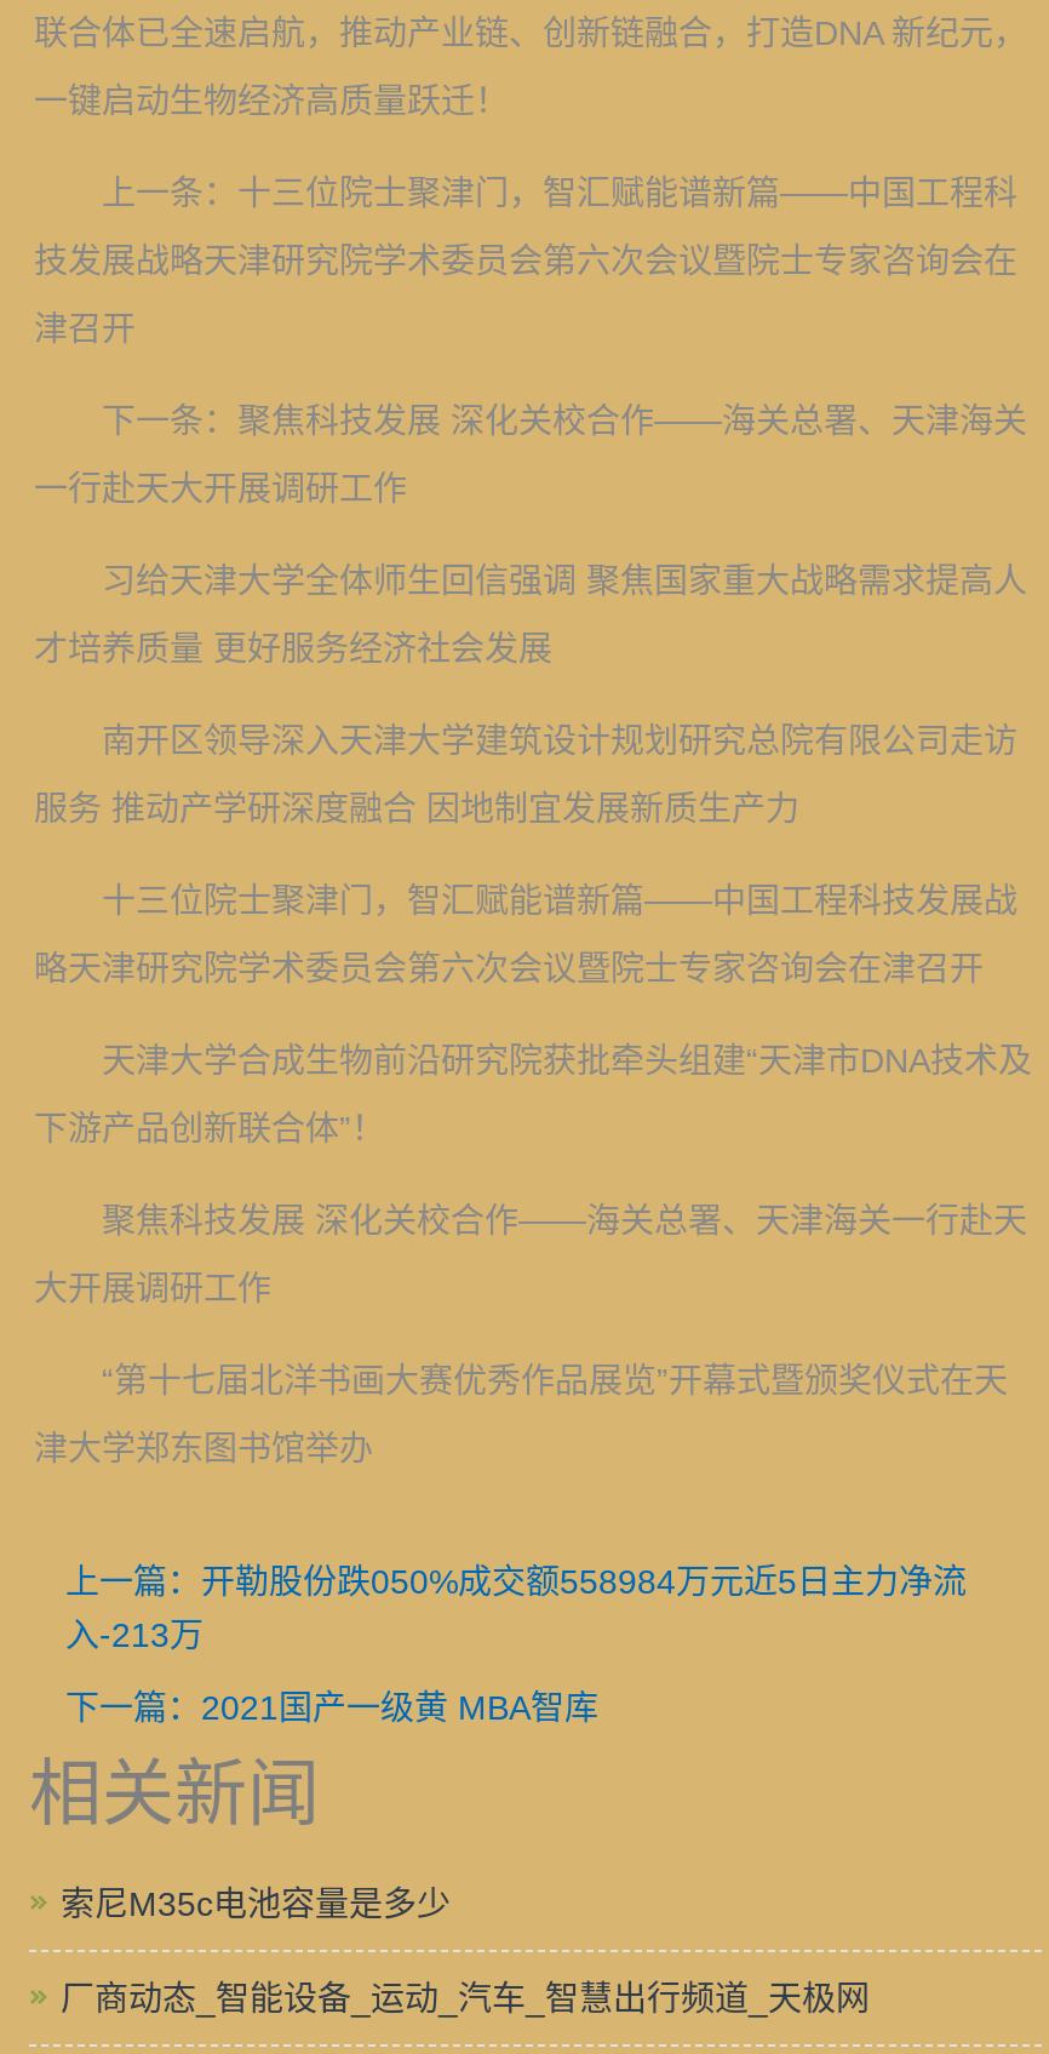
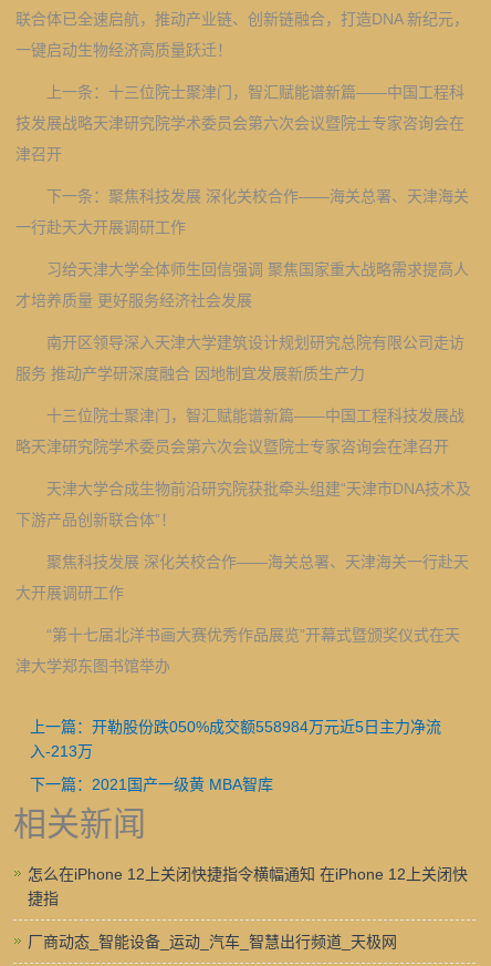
[61,1883,451,1922] 索尼M35c电池容量是多少 -> [28,865,468,907] 怎么在iPhone 12上关闭快捷指令横幅通知 在iPhone 12上关闭快 | 捷指

